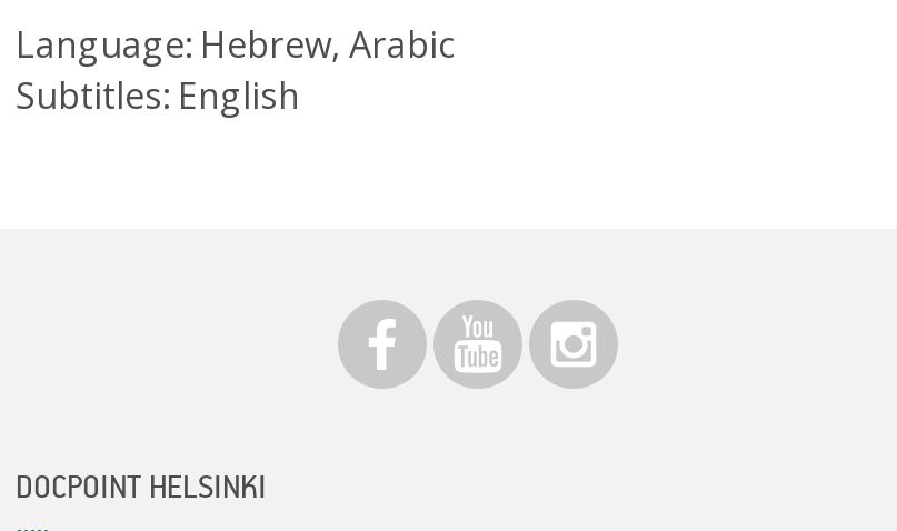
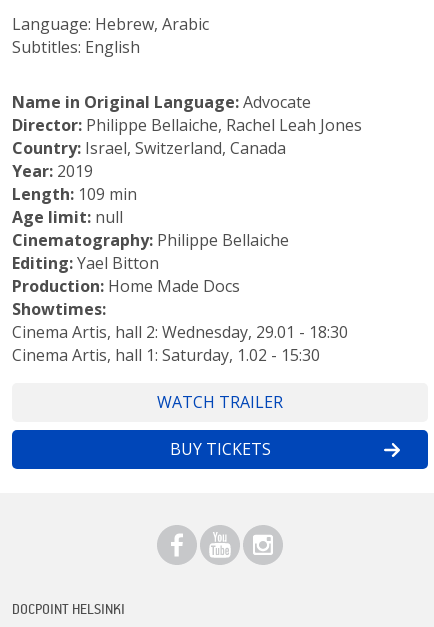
none -> [12,91,362,460] Name in Original Language: Advocate | Director: Philippe Bellaiche, Rachel Leah Jones | Country: Israel, Switzerland, Canada | Year: 2019 | Length: 109 min | Age limit: null | Cinematography: Philippe Bellaiche | Editing: Yael Bitton | Production: Home Made Docs | Showtimes: | Cinema Artis, hall 2: Wednesday, 29.01 - 18:30 | Cinema Artis, hall 1: Saturday, 1.02 - 15:30 | WATCH TRAILER | BUY TICKETS

